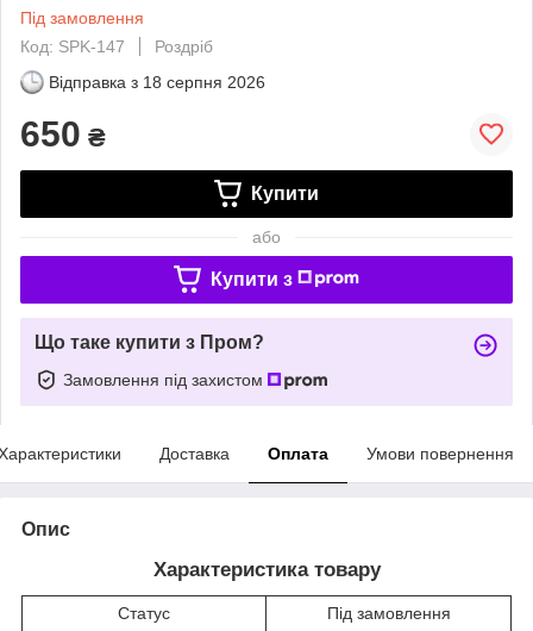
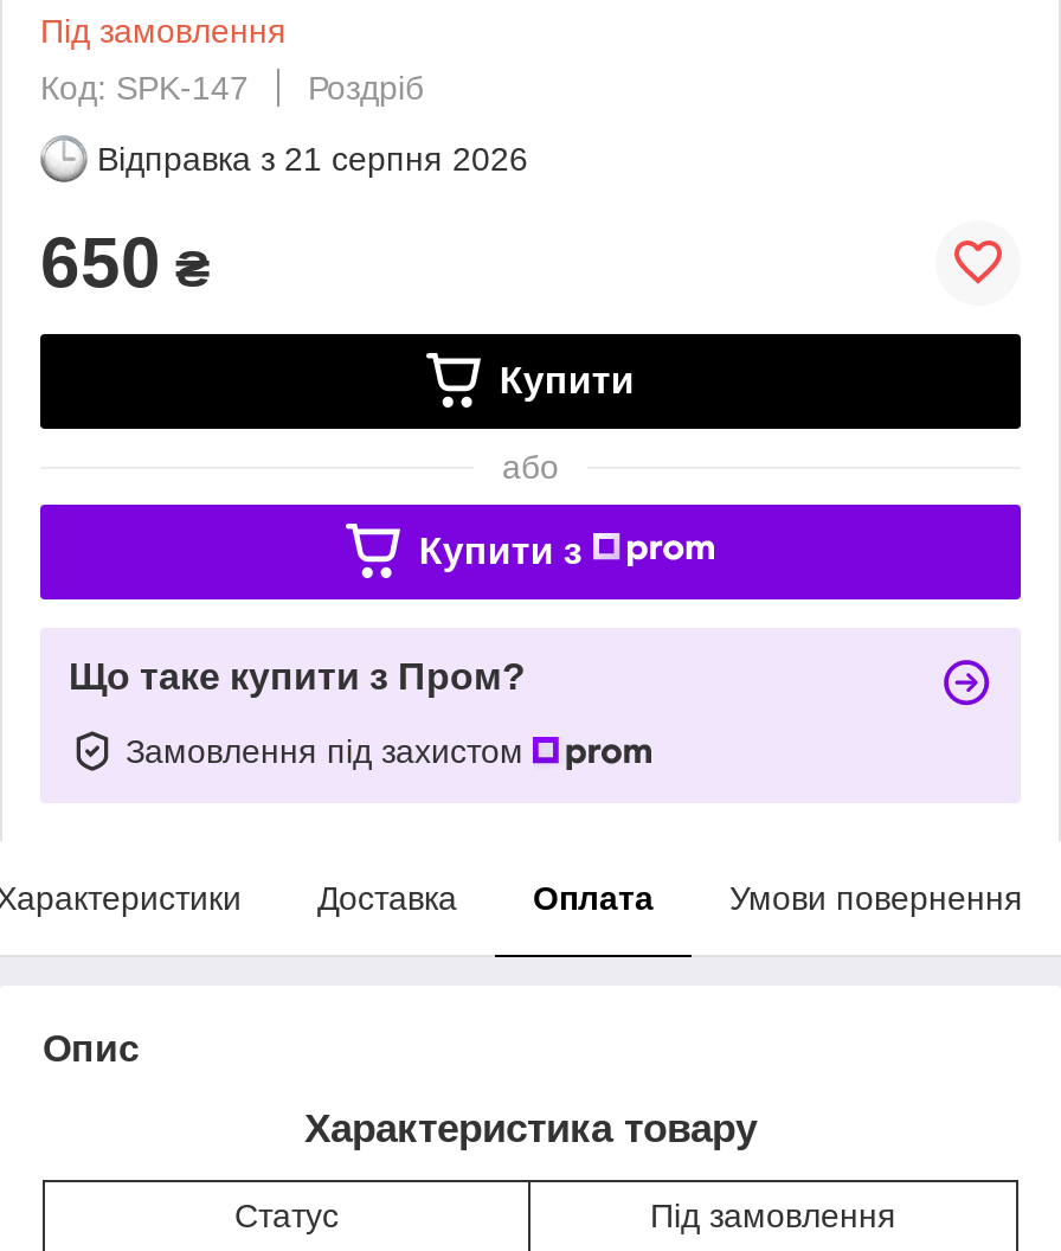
[49,72,265,91] Відправка з 18 серпня 2026 -> [97,139,528,177] Відправка з 21 серпня 2026

